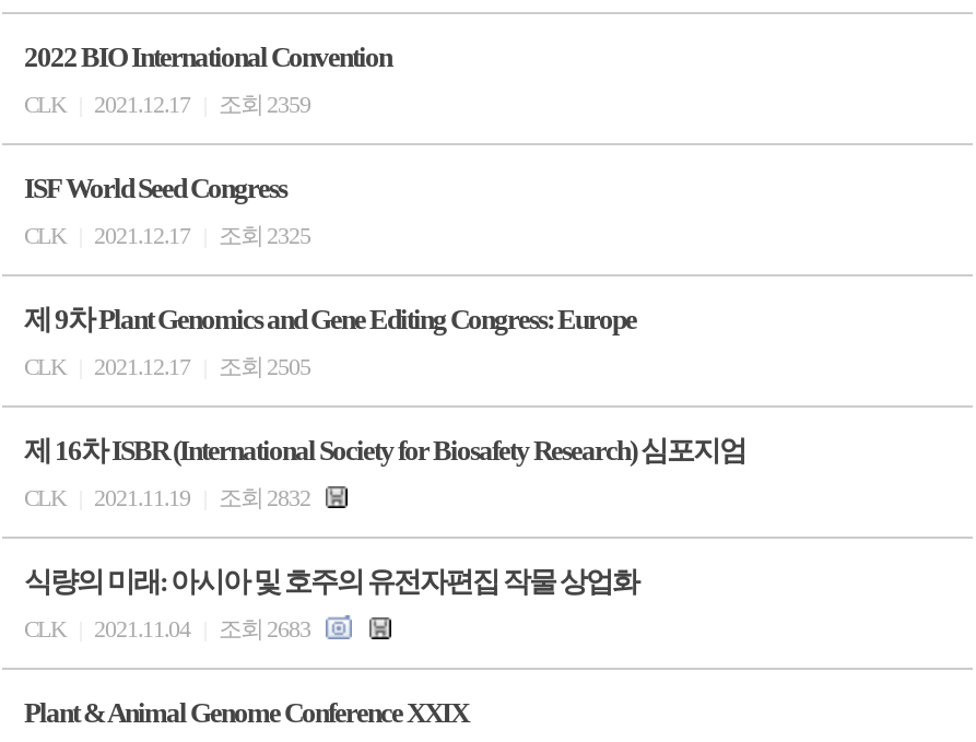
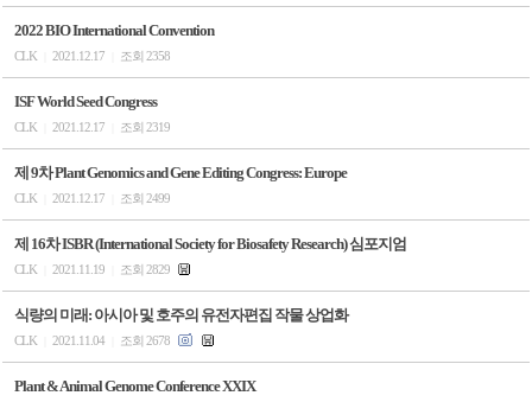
[24,91,310,117] CLK 2021.12.17 조회 2359 -> [14,49,170,63] CLK 2021.12.17 조회 2358
[24,222,310,248] CLK 2021.12.17 조회 2325 -> [14,120,170,134] CLK 2021.12.17 조회 2319
[24,353,310,379] CLK 2021.12.17 조회 2505 -> [14,191,170,205] CLK 2021.12.17 조회 2499
[24,484,315,510] CLK 2021.11.19 조회 2832 -> [14,262,172,276] CLK 2021.11.19 조회 2829
[24,615,315,641] CLK 2021.11.04 조회 2683 -> [14,333,172,347] CLK 2021.11.04 조회 2678

